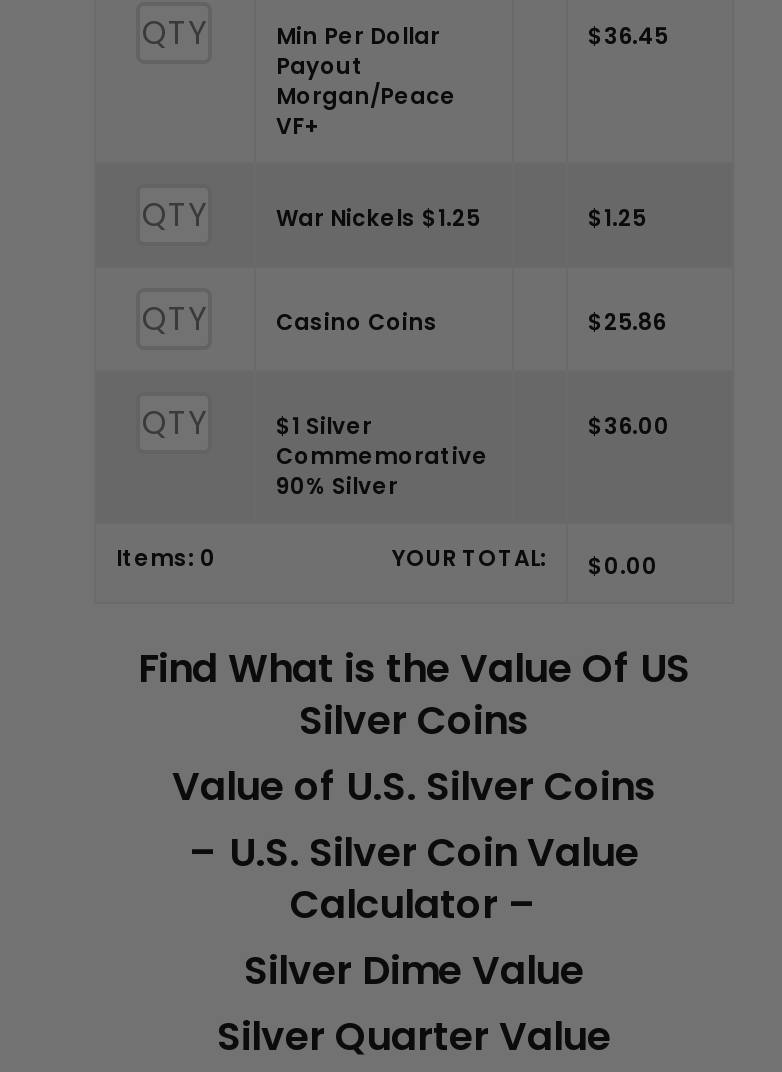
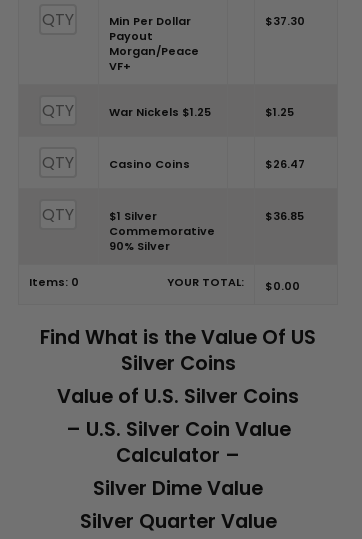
[588,20,668,52] $36.45 -> [265,13,305,29] $37.30
[588,306,666,338] $25.86 -> [265,156,305,172] $26.47
[588,410,670,442] $36.00 -> [265,208,304,224] $36.85

